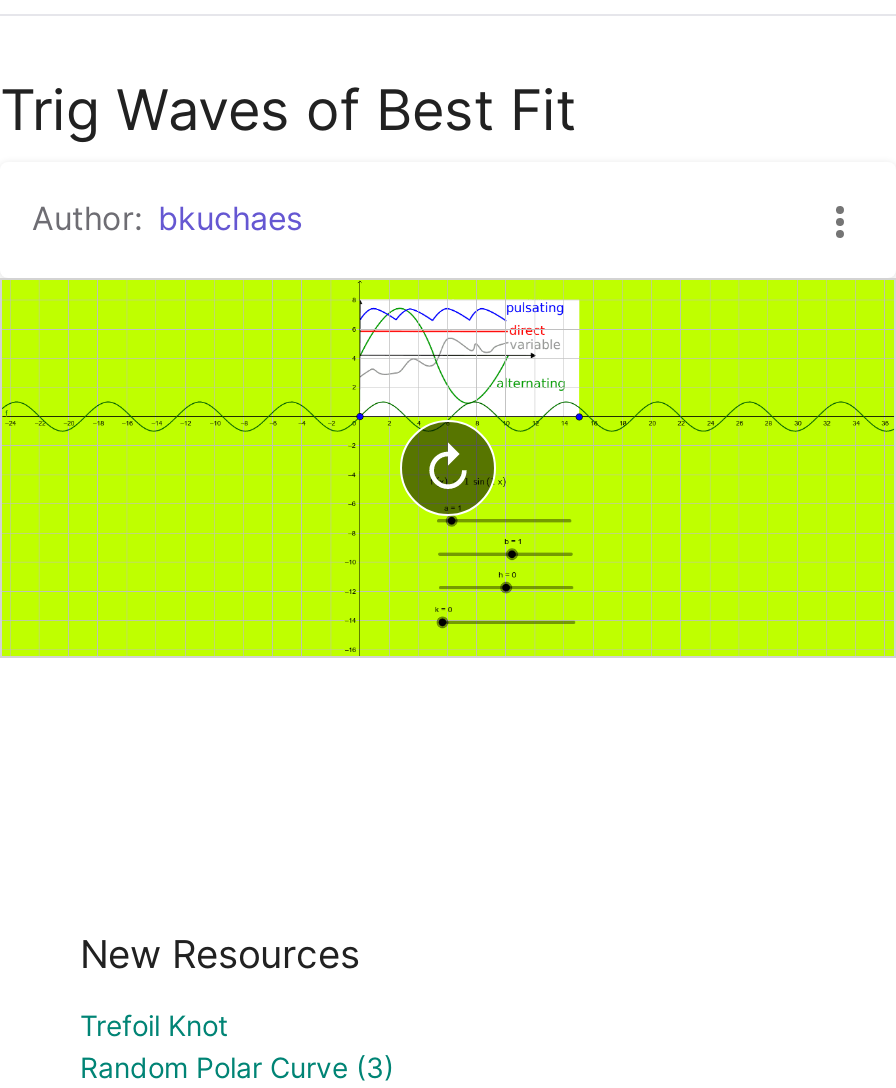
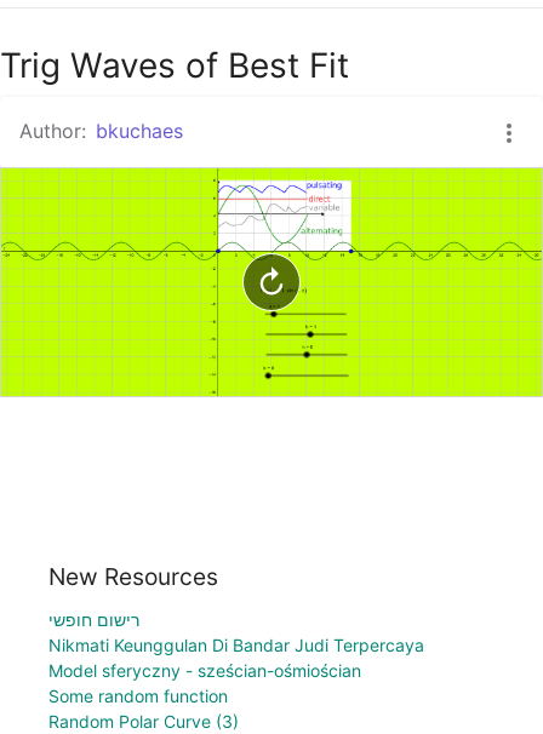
[80,1008,228,1042] Trefoil Knot -> [48,609,424,706] רישום חופשי | Nikmati Keunggulan Di Bandar Judi Terpercaya | Model sferyczny - sześcian-ośmiościan | Some random function

